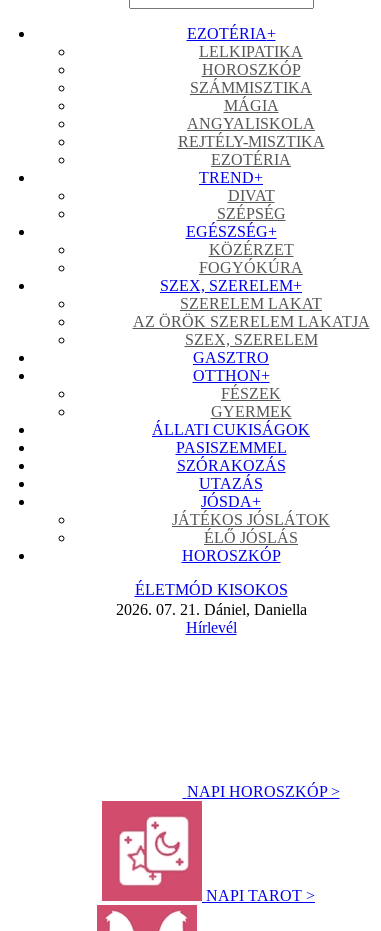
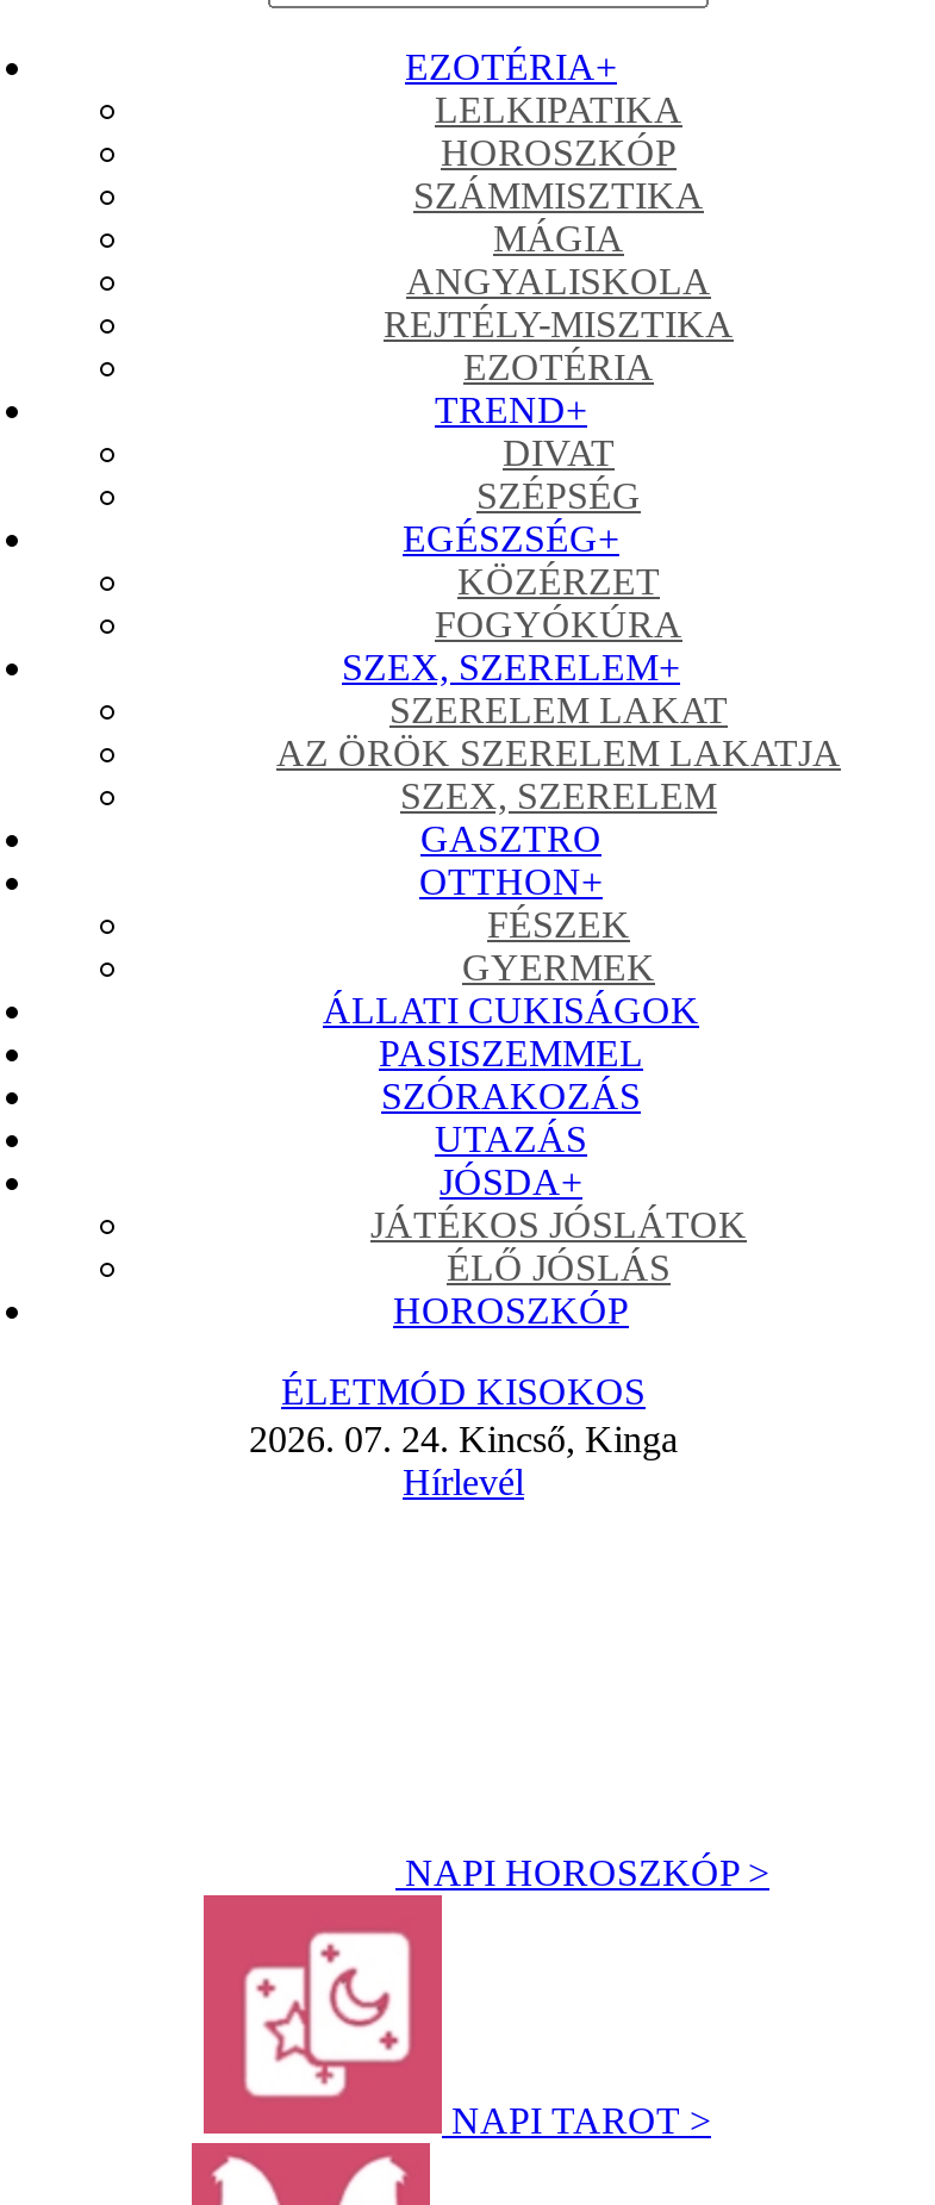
[115,601,306,618] 2026. 07. 21. Dániel, Daniella -> [249,1419,678,1459] 2026. 07. 24. Kincső, Kinga

